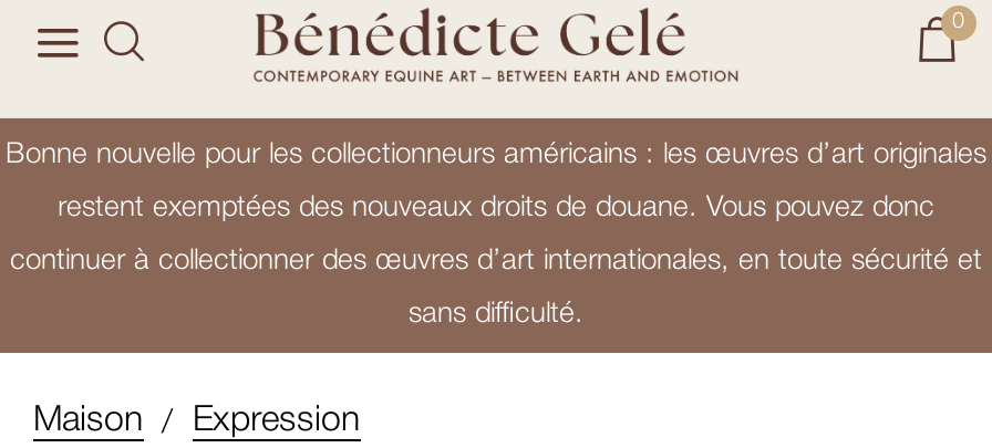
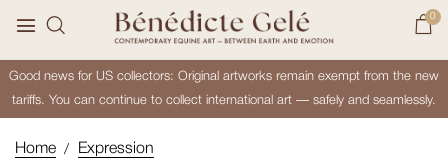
[6,143,986,326] Bonne nouvelle pour les collectionneurs américains : les œuvres d’art originales | restent exemptées des nouveaux droits de douane. Vous pouvez donc | continuer à collectionner des œuvres d’art internationales, en toute sécurité et | sans difficulté. -> [9,71,439,106] Good news for US collectors: Original artworks remain exempt from the new | tariffs. You can continue to collect international art — safely and seamlessly.
[33,406,144,437] Maison -> [15,142,56,156] Home

